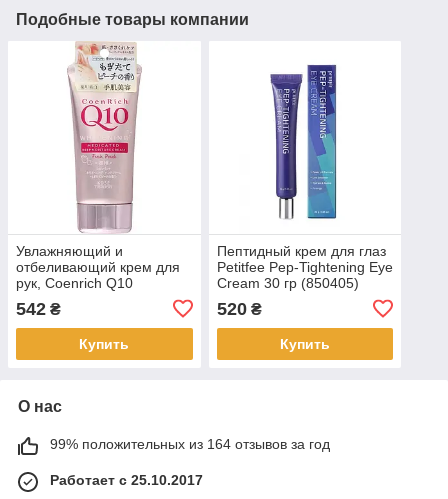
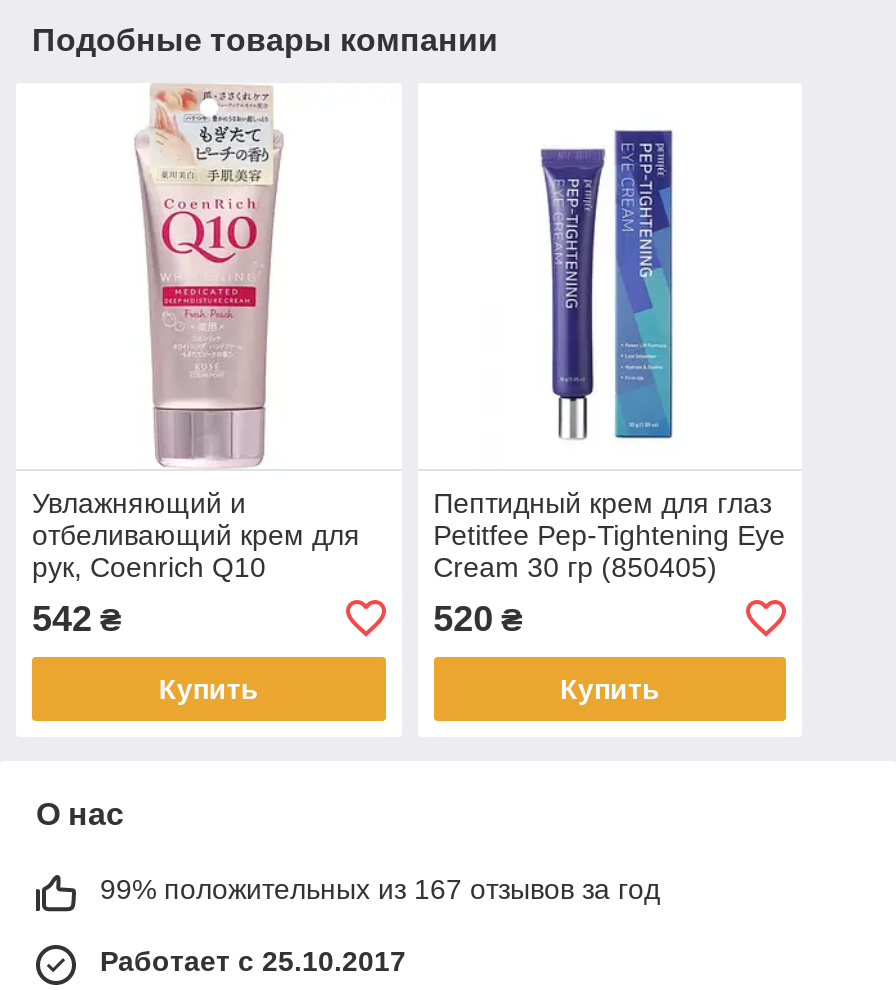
[50,436,330,452] 99% положительных из 164 отзывов за год -> [100,873,660,905] 99% положительных из 167 отзывов за год

